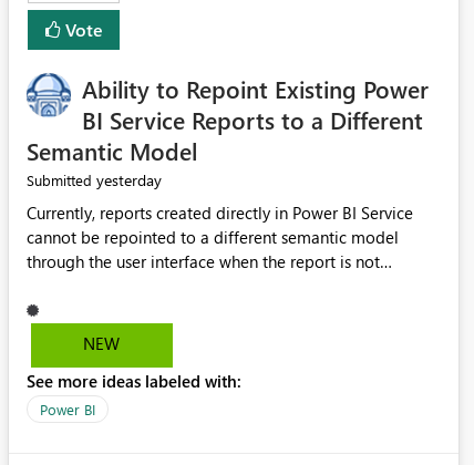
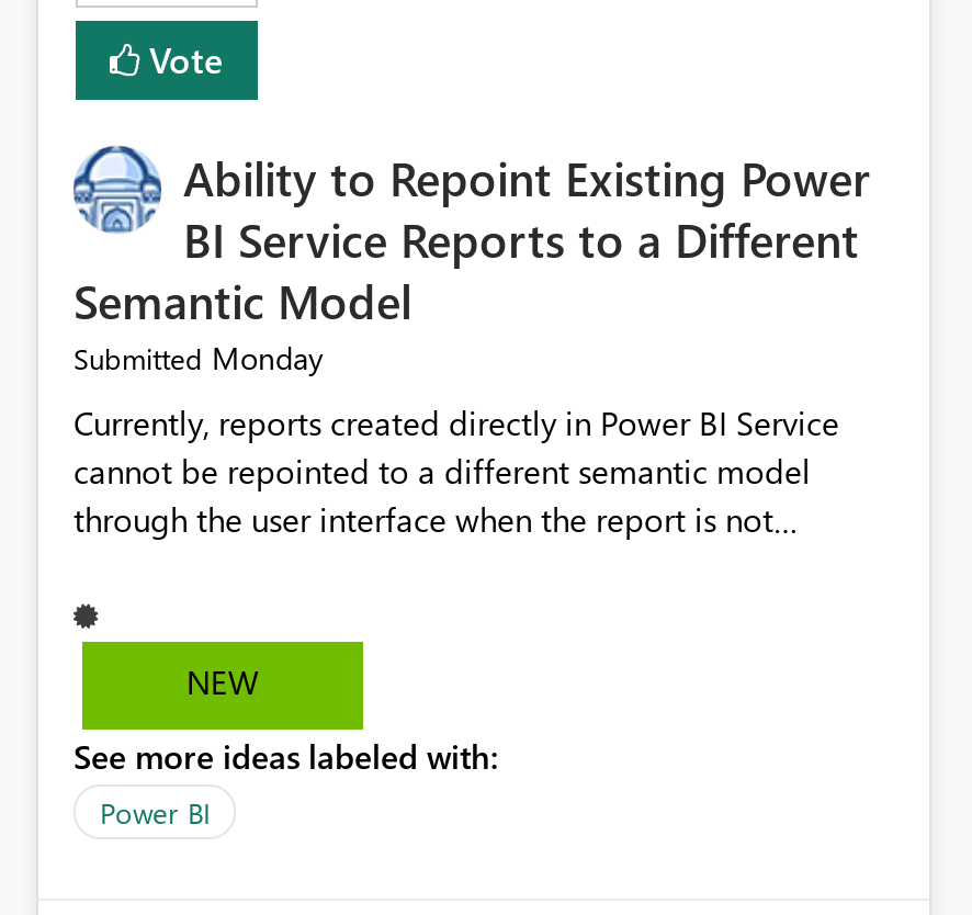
[27,170,162,191] Submitted yesterday -> [74,338,324,379] Submitted Monday

